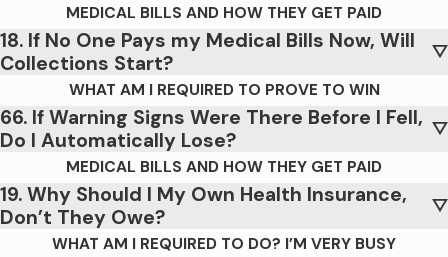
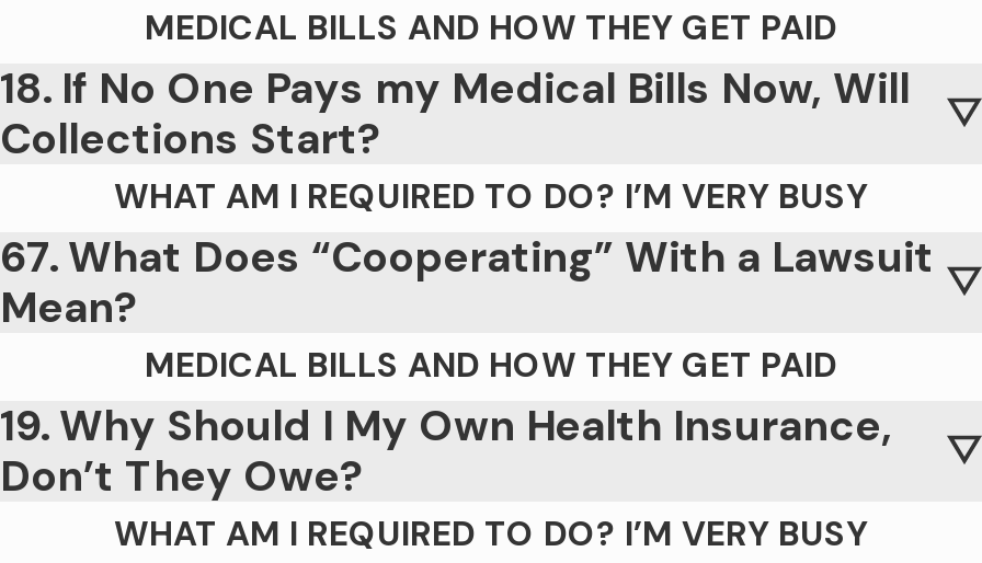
[0,79,423,152] WHAT AM I REQUIRED TO PROVE TO WIN | 66. If Warning Signs Were There Before I Fell, | Do I Automatically Lose? -> [0,174,934,334] WHAT AM I REQUIRED TO DO? I’M VERY BUSY | 67. What Does “Cooperating” With a Lawsuit | Mean?

